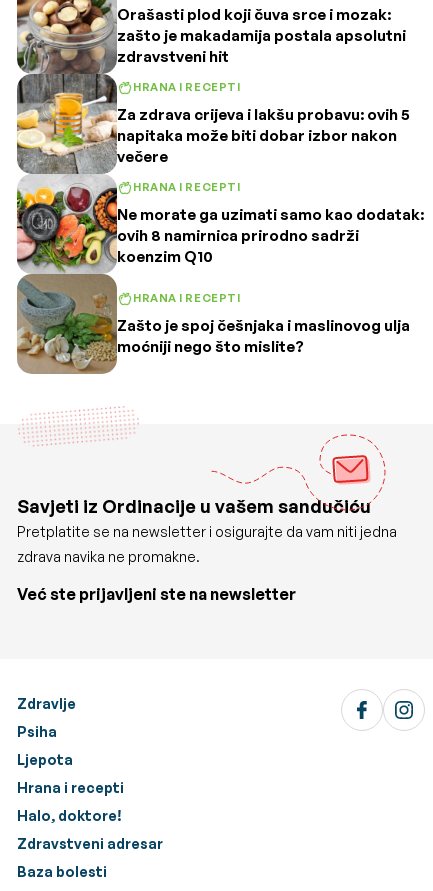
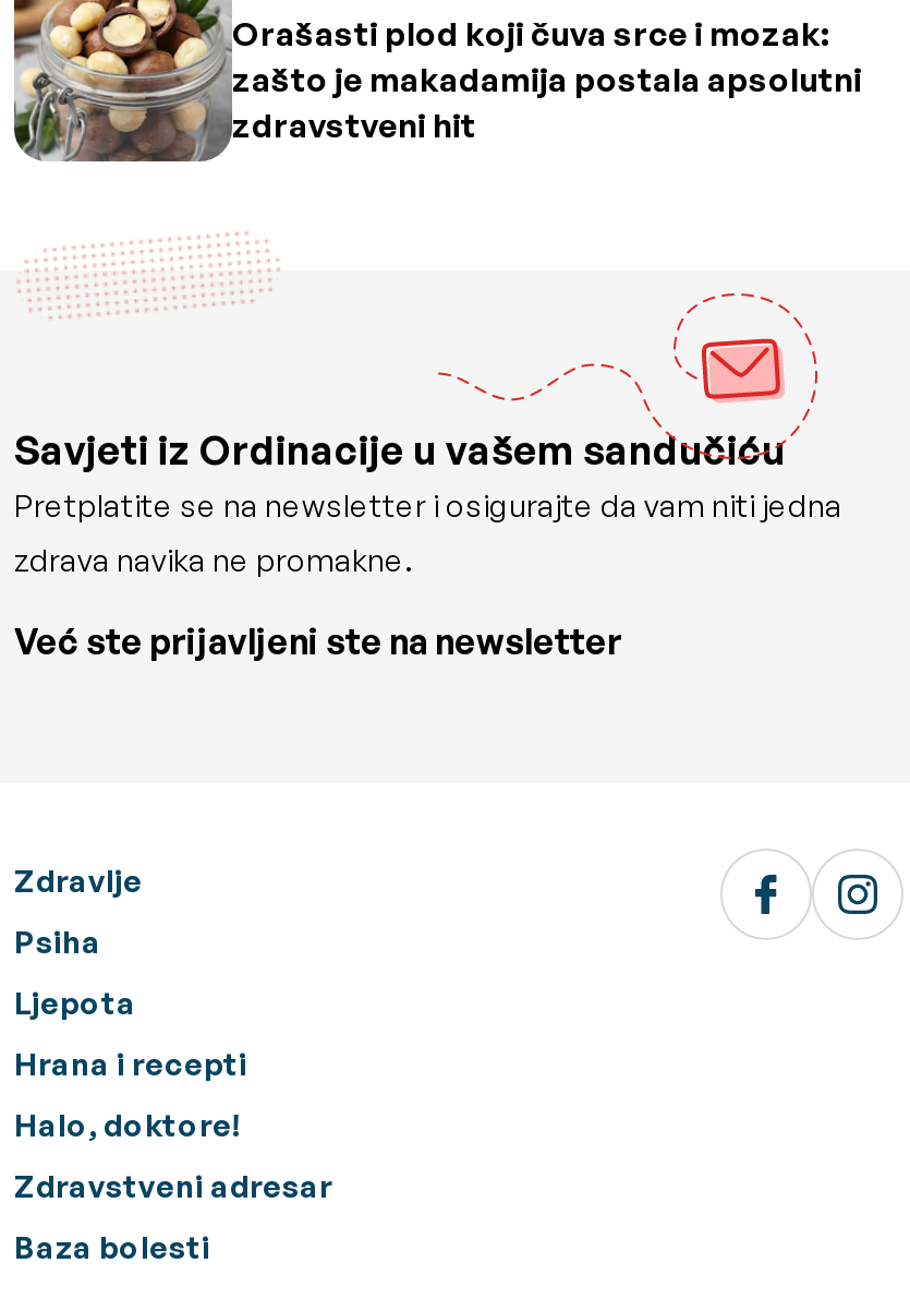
[16,73,424,375] [image] | HRANA I RECEPTI | Za zdrava crijeva i lakšu probavu: ovih 5 | napitaka može biti dobar izbor nakon | večere | HRANA I RECEPTI | Ne morate ga uzimati samo kao dodatak: | ovih 8 namirnica prirodno sadrži | koenzim Q10 | HRANA I RECEPTI | Zašto je spoj češnjaka i maslinovog ulja | moćniji nego što mislite? -> none

